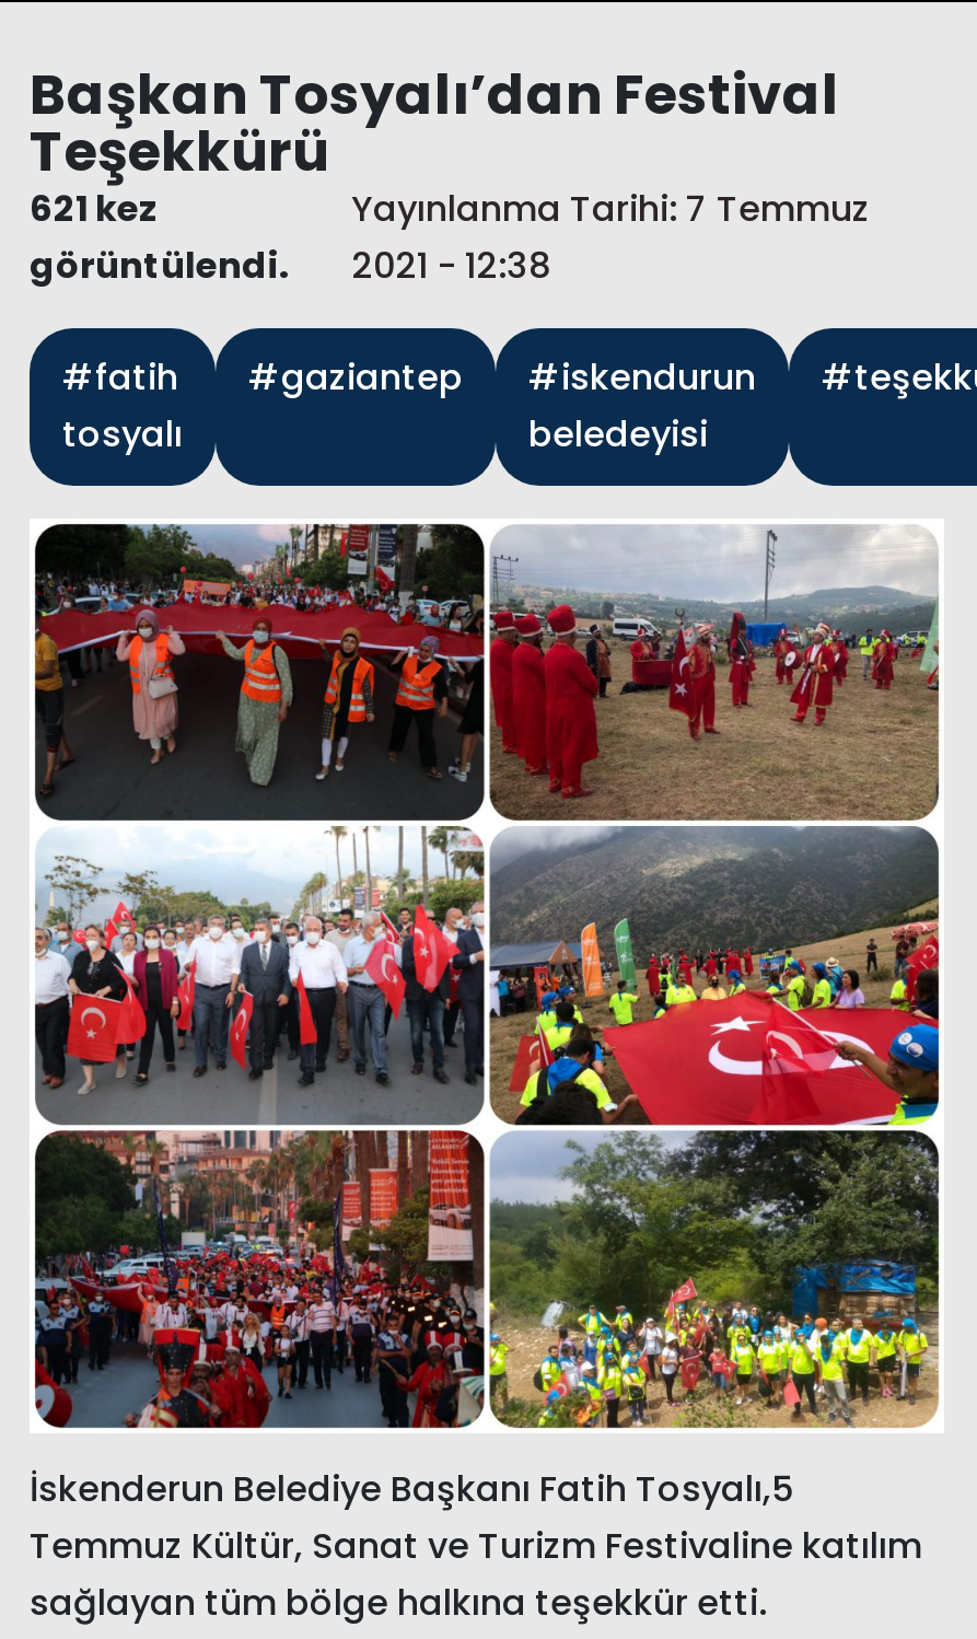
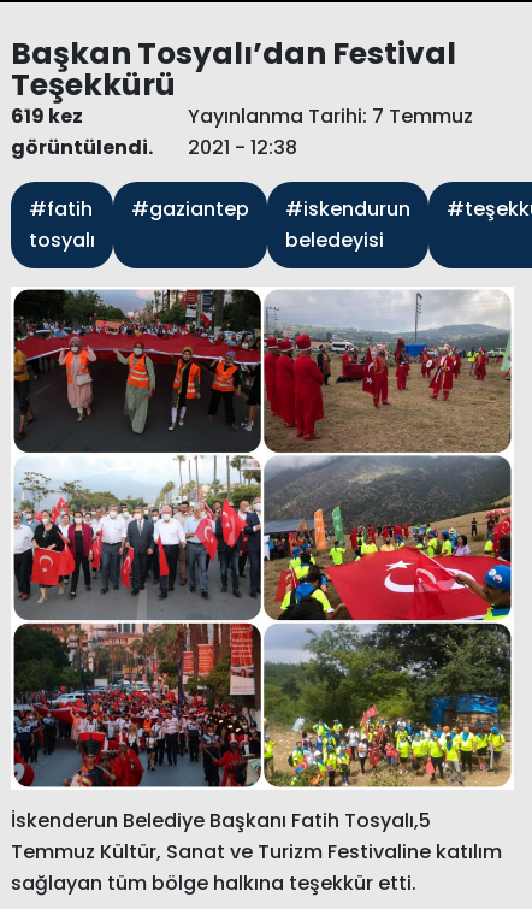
[30,184,159,234] 621 kez -> [11,102,83,130] 619 kez

